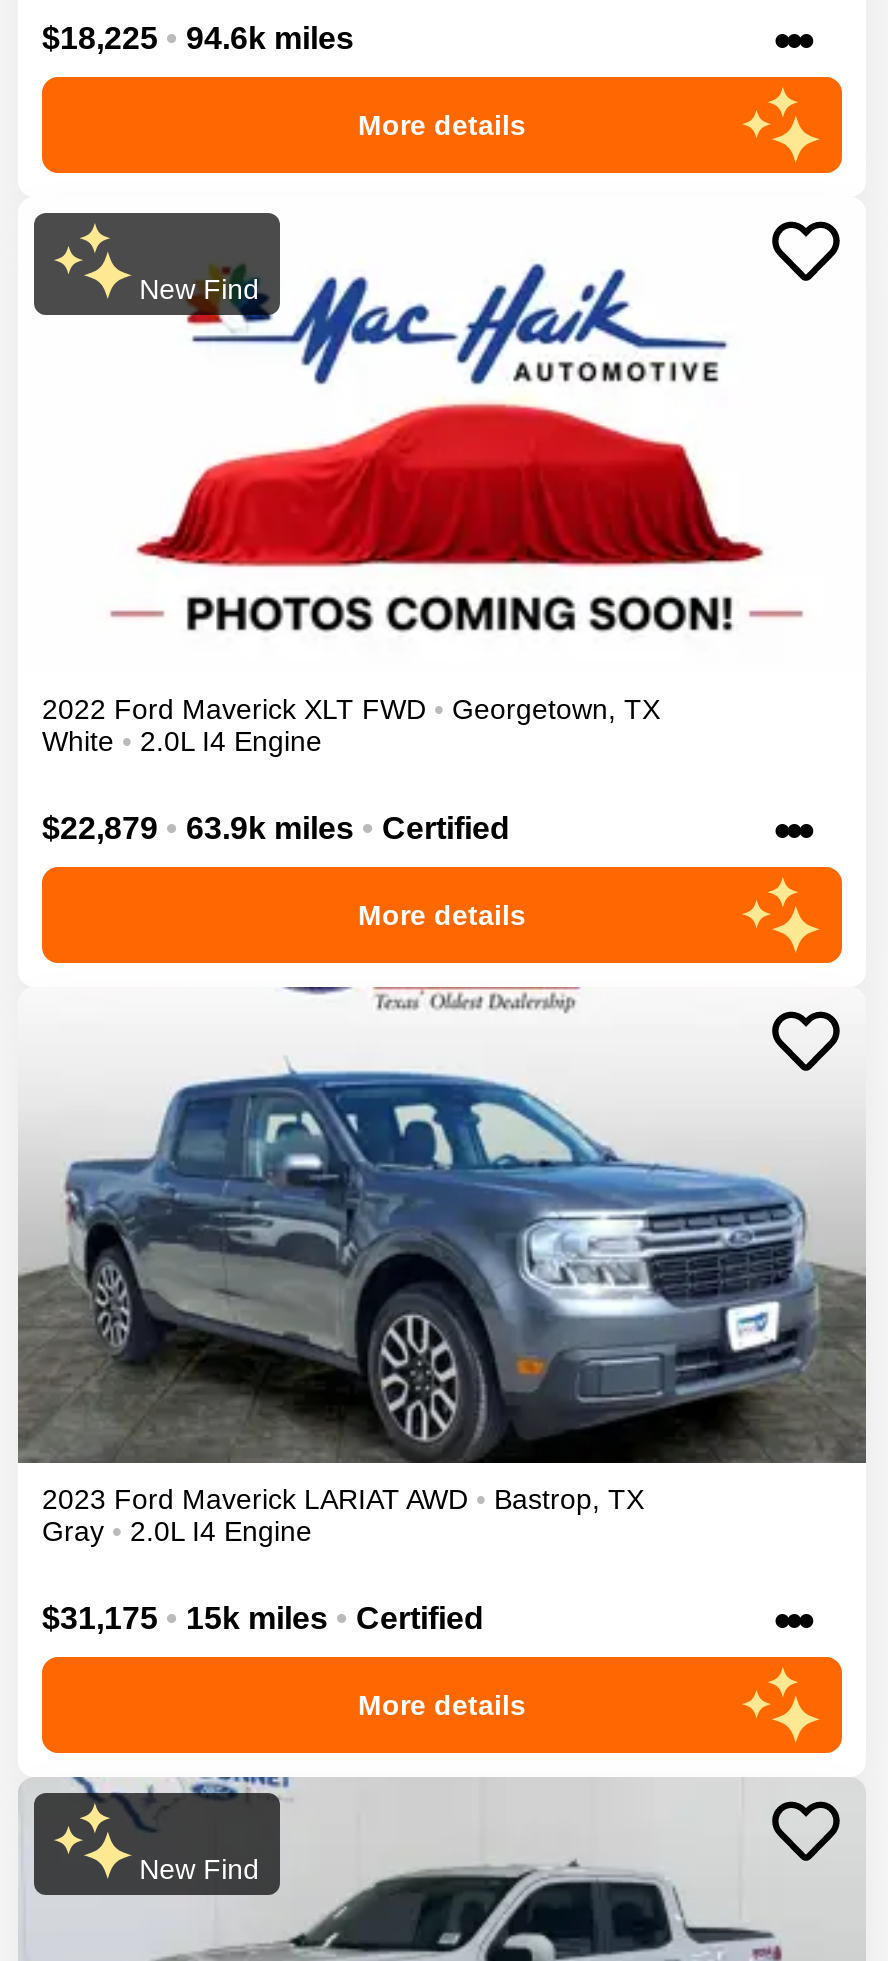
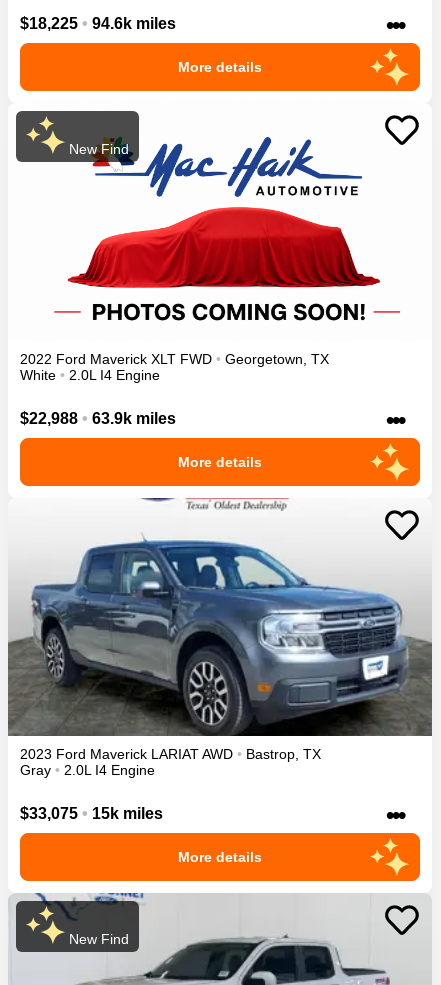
[42,811,510,845] $22,879 • 63.9k miles • Certified -> [20,410,176,427] $22,988 • 63.9k miles
[42,1600,484,1634] $31,175 • 15k miles • Certified -> [20,805,163,822] $33,075 • 15k miles

